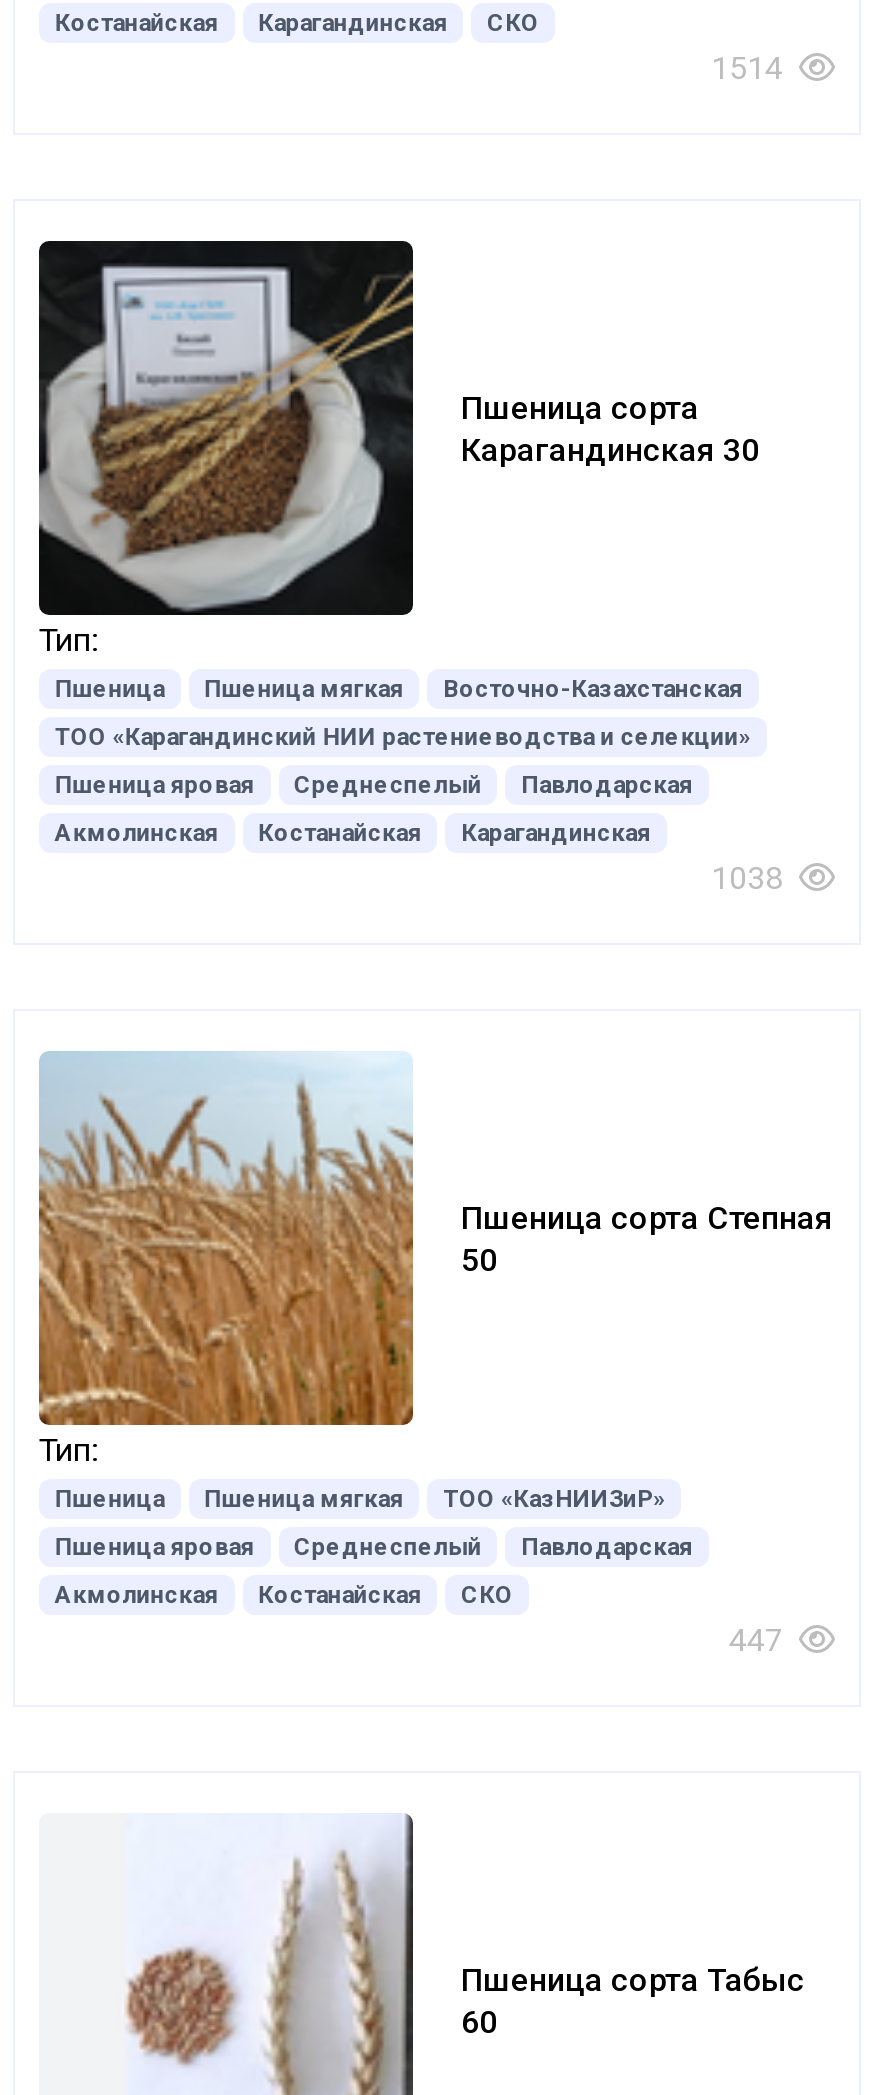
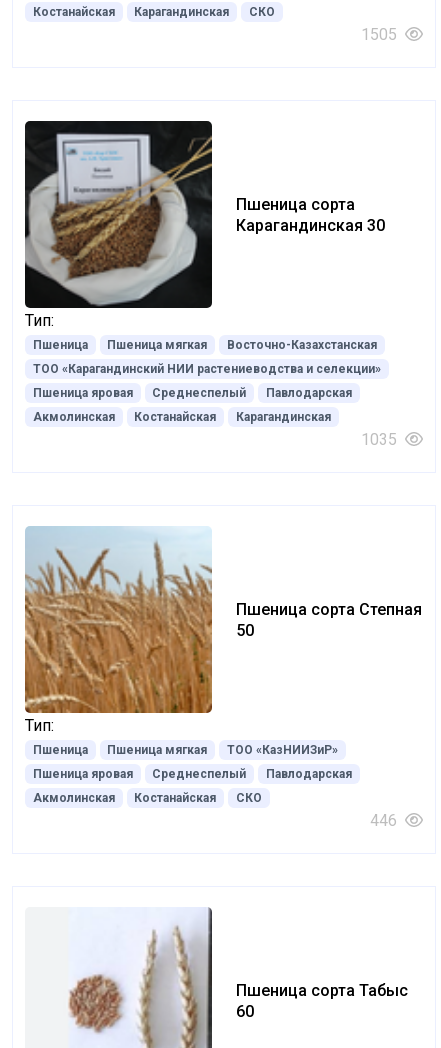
[711,49,799,87] 1514 -> [361,25,405,44] 1505
[711,859,799,897] 1038 -> [361,430,405,449] 1035
[729,1621,799,1659] 447 -> [370,811,405,830] 446

